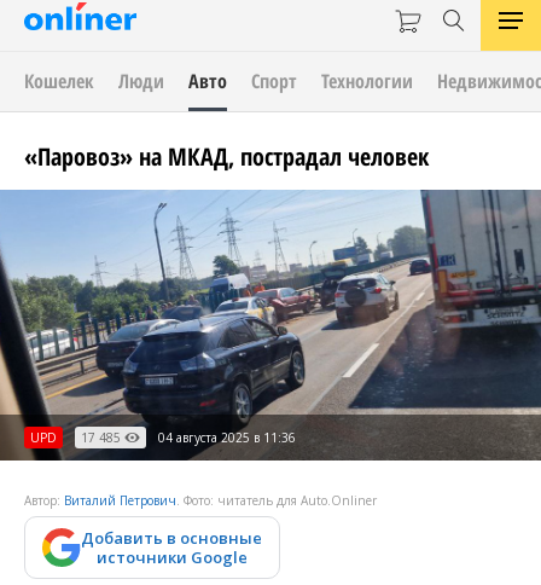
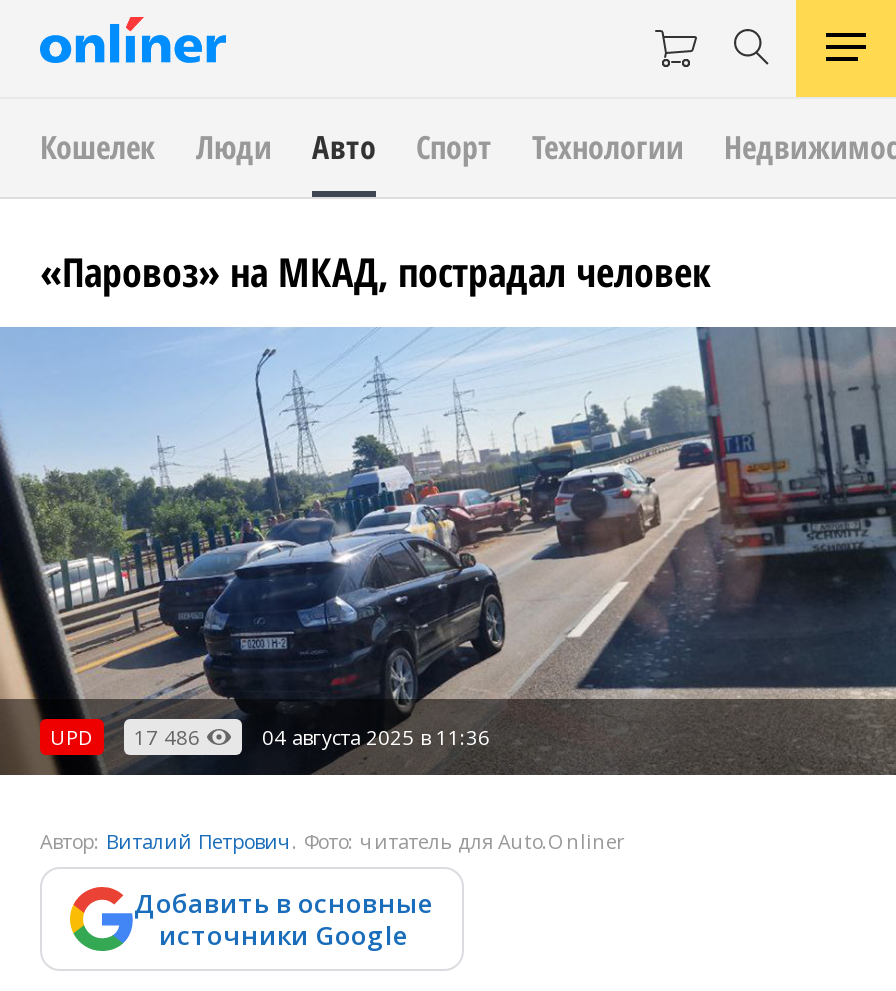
[30,429,296,446] UPD 17 485 04 августа 2025 в 11:36 -> [50,723,490,751] UPD 17 486 04 августа 2025 в 11:36

